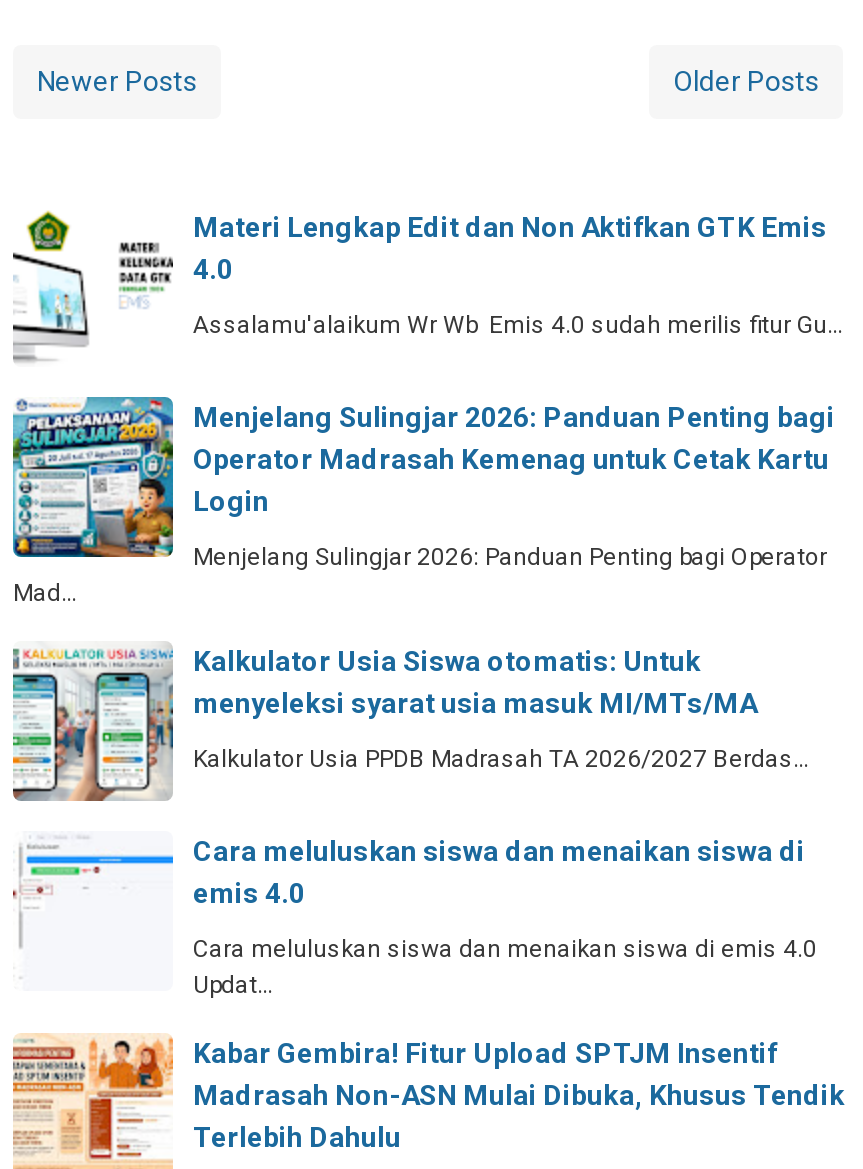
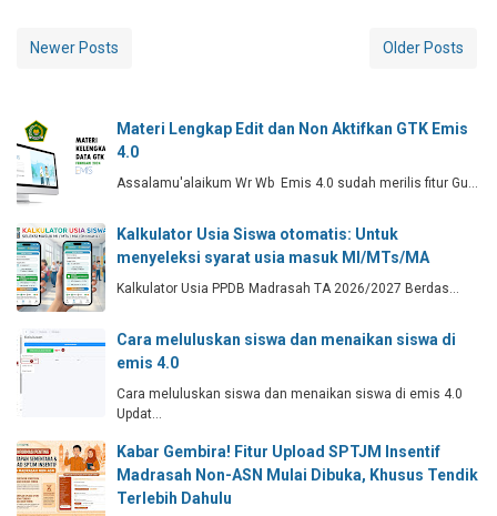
[11,395,835,607] [image] | Menjelang Sulingjar 2026: Panduan Penting bagi | Operator Madrasah Kemenag untuk Cetak Kartu | Login | Menjelang Sulingjar 2026: Panduan Penting bagi Operator | Mad… -> none

